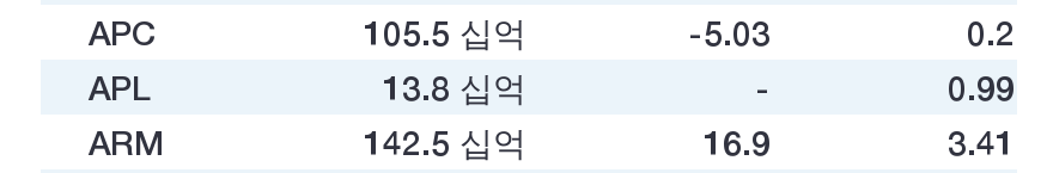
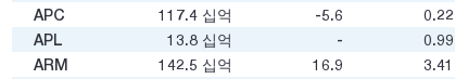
[364,11,526,52] 105.5 십억 -> [159,5,232,24] 117.4 십억
[689,11,771,52] -5.03 -> [315,5,343,24] -5.6
[967,11,1015,52] 0.2 -> [423,5,454,24] 0.22

